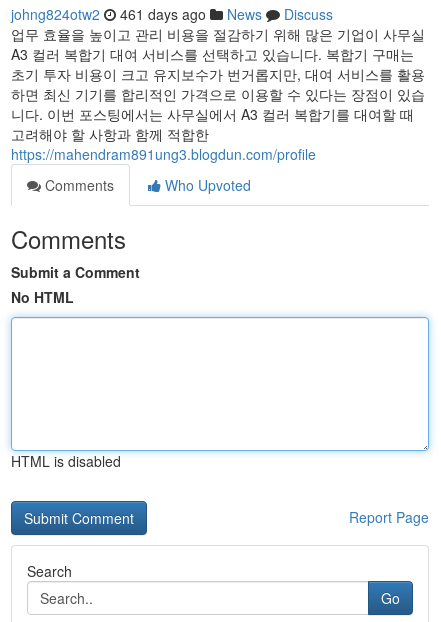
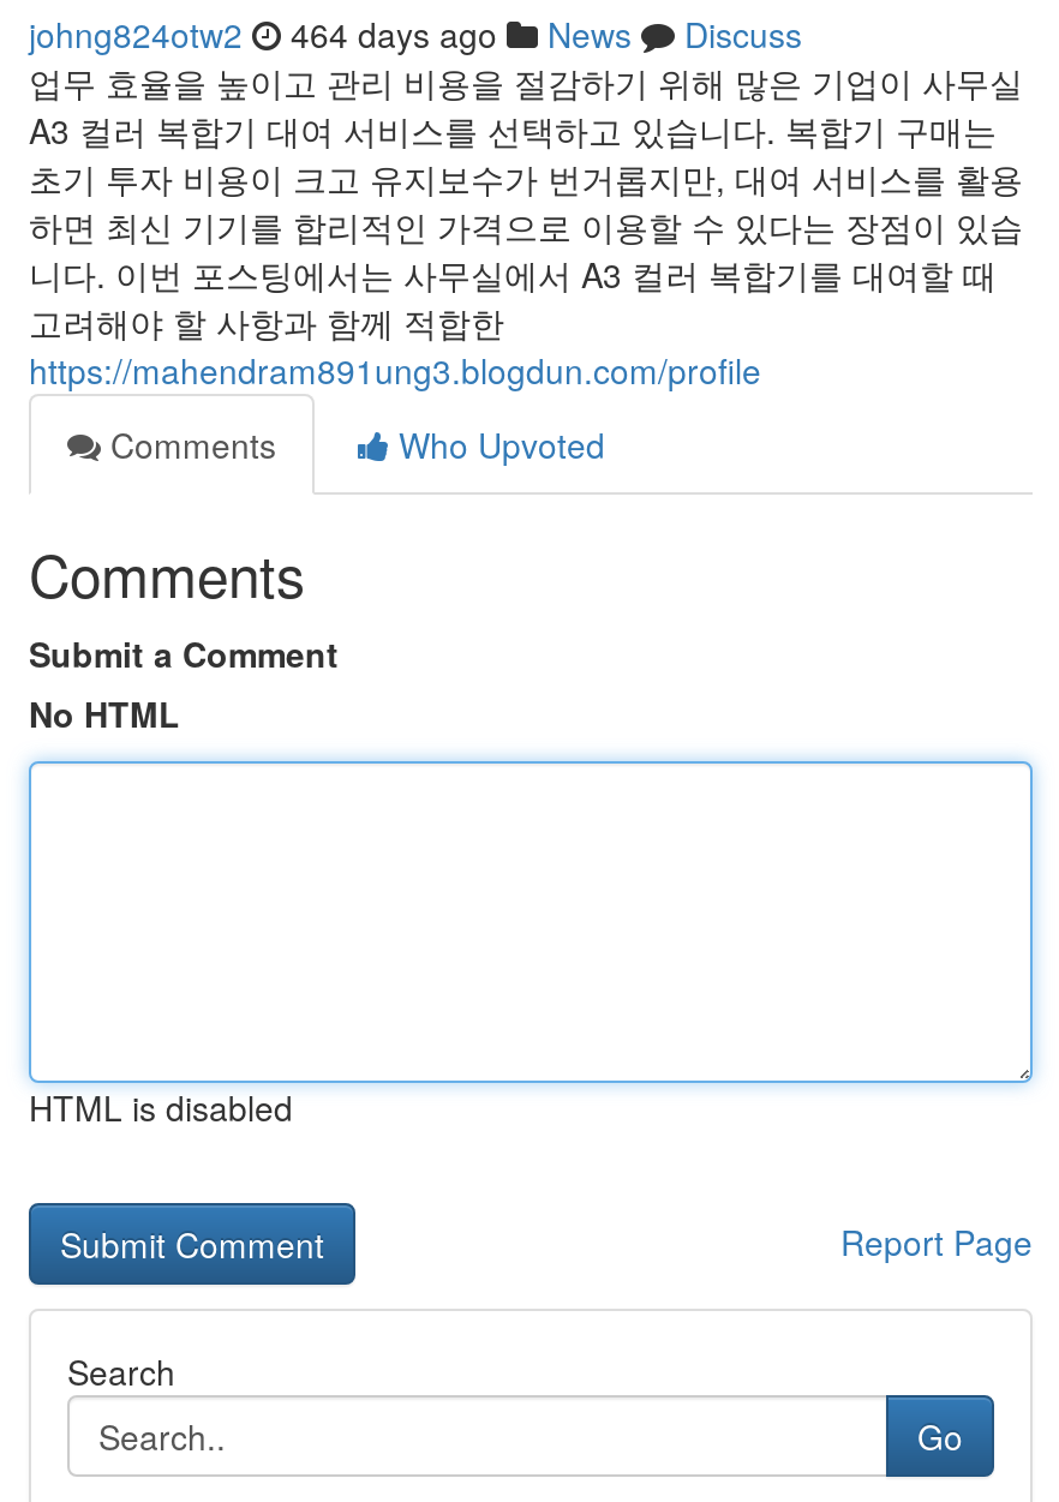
[11,4,333,24] johng824otw2 461 days ago News Discuss -> [29,10,802,58] johng824otw2 464 days ago News Discuss

